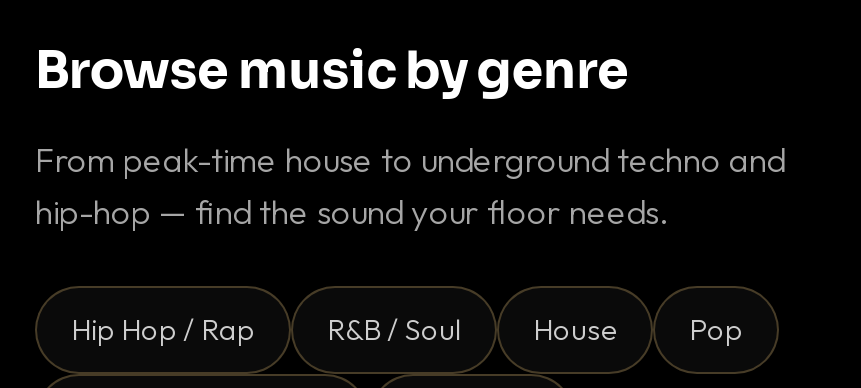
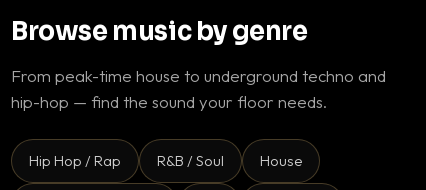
[689,310,743,348] Pop -> none

